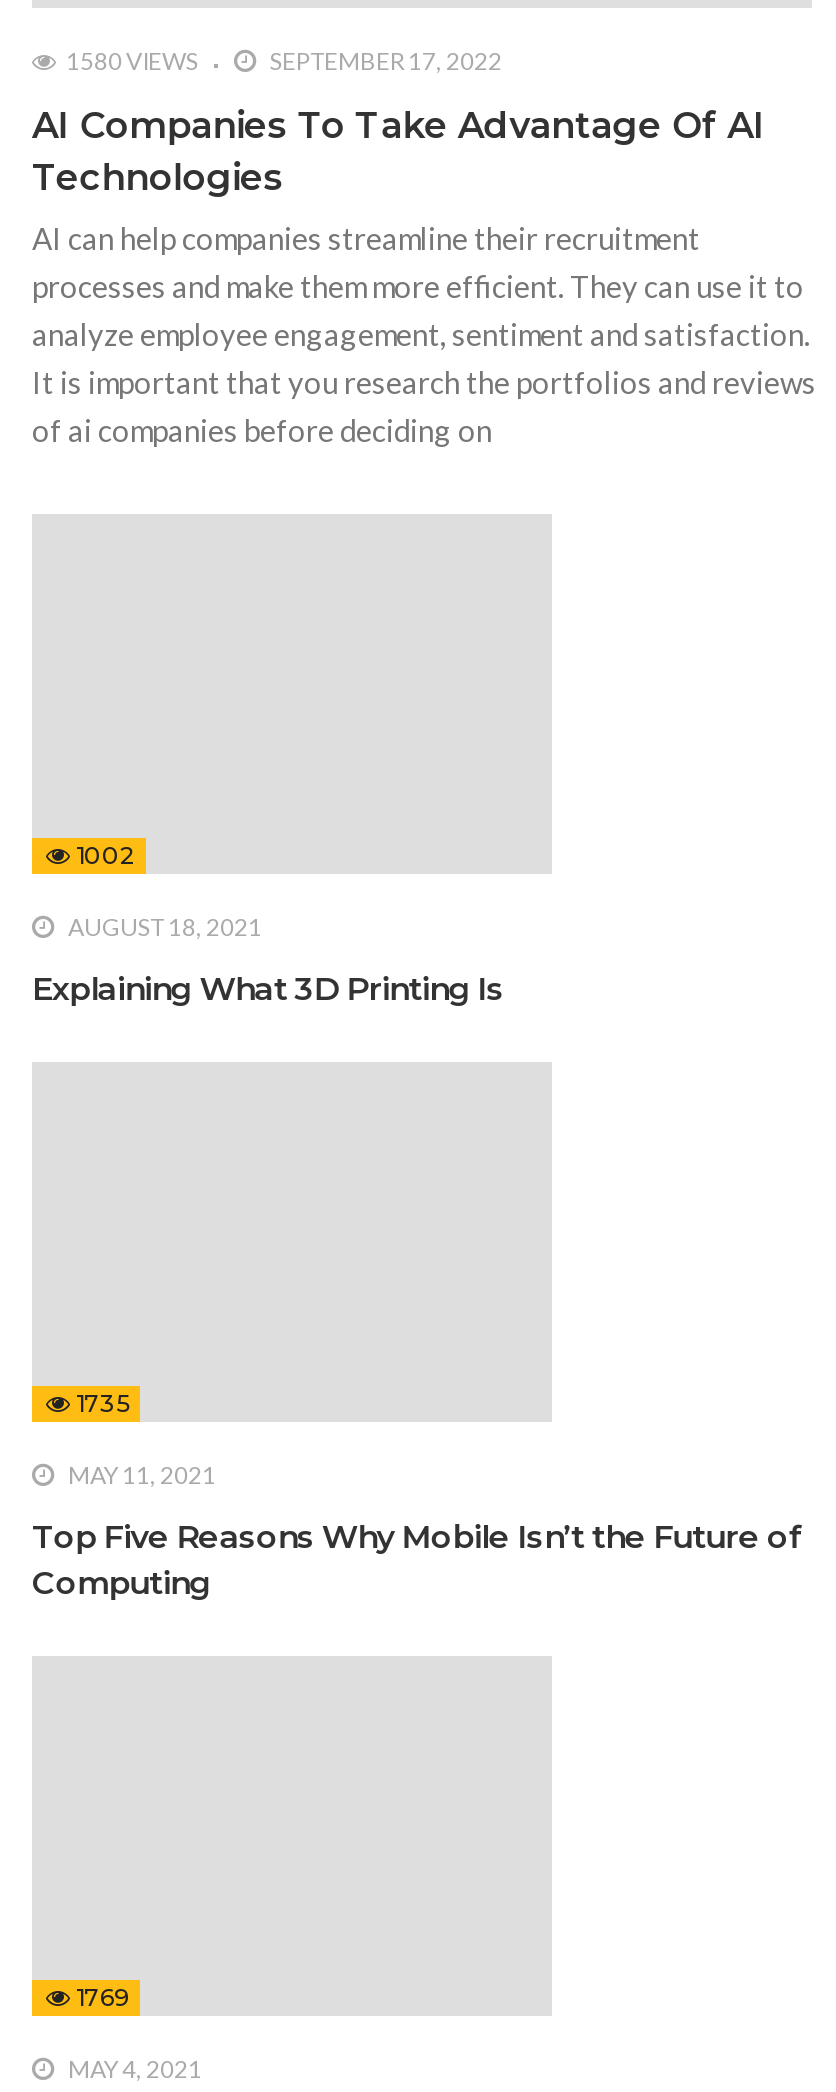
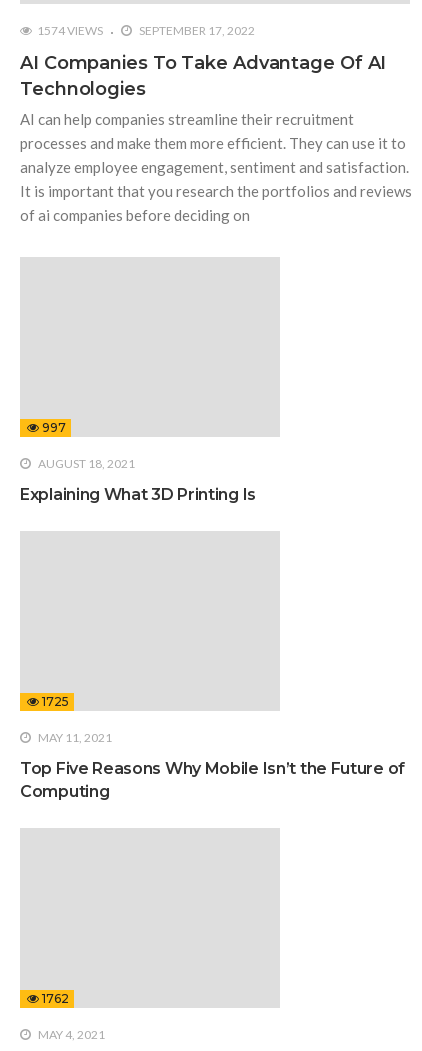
[66,45,198,75] 1580 VIEWS -> [37,23,103,38] 1574 VIEWS
[70,839,136,869] 1002 -> [39,420,66,435] 997
[70,1387,130,1417] 1735 -> [39,694,69,709] 1725
[70,1981,130,2011] 1769 -> [39,991,69,1006] 1762

